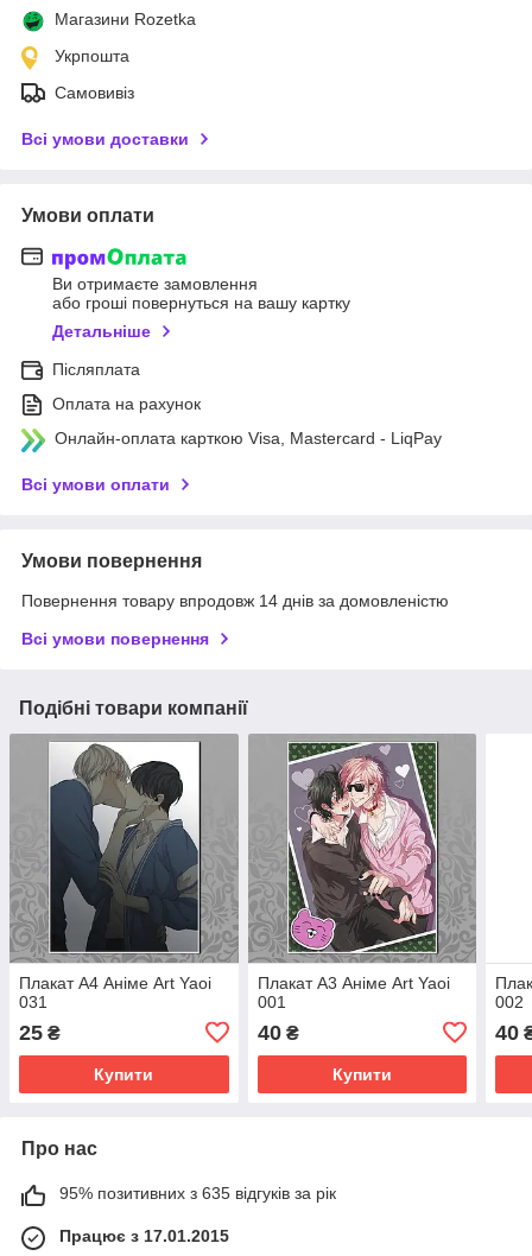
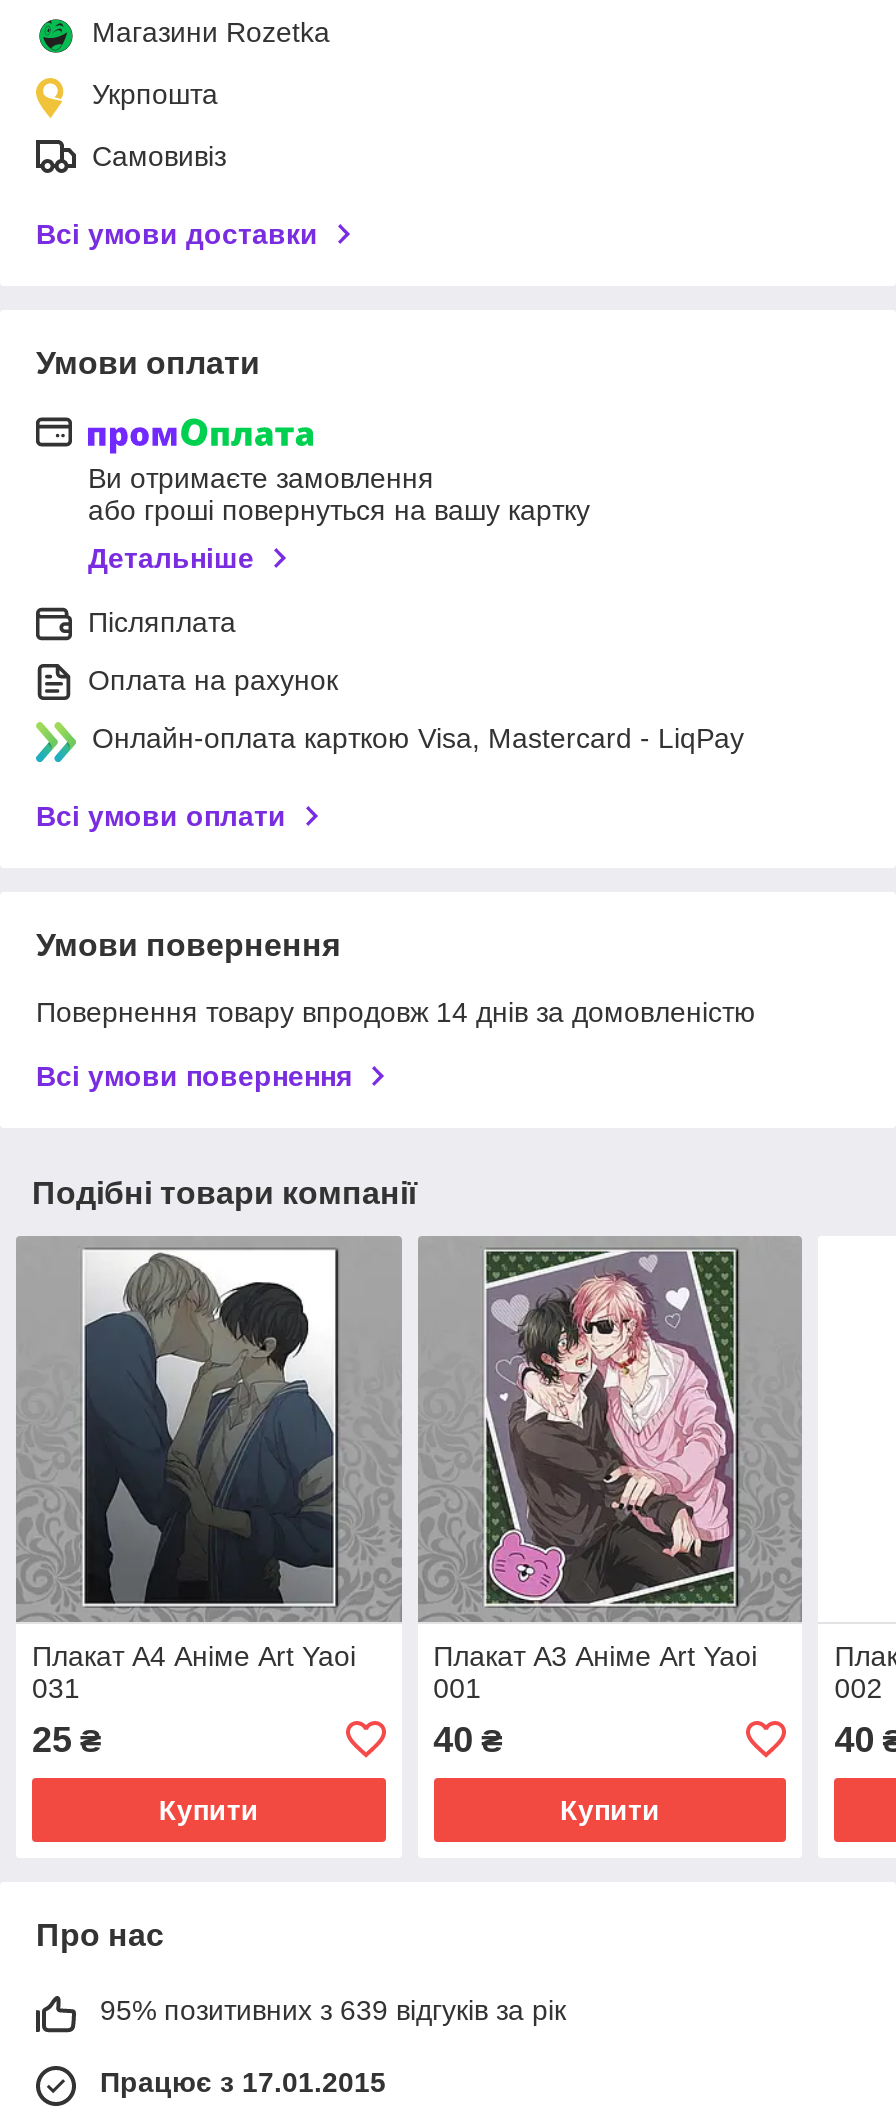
[59,1183,336,1202] 95% позитивних з 635 відгуків за рік -> [100,1994,566,2026] 95% позитивних з 639 відгуків за рік

